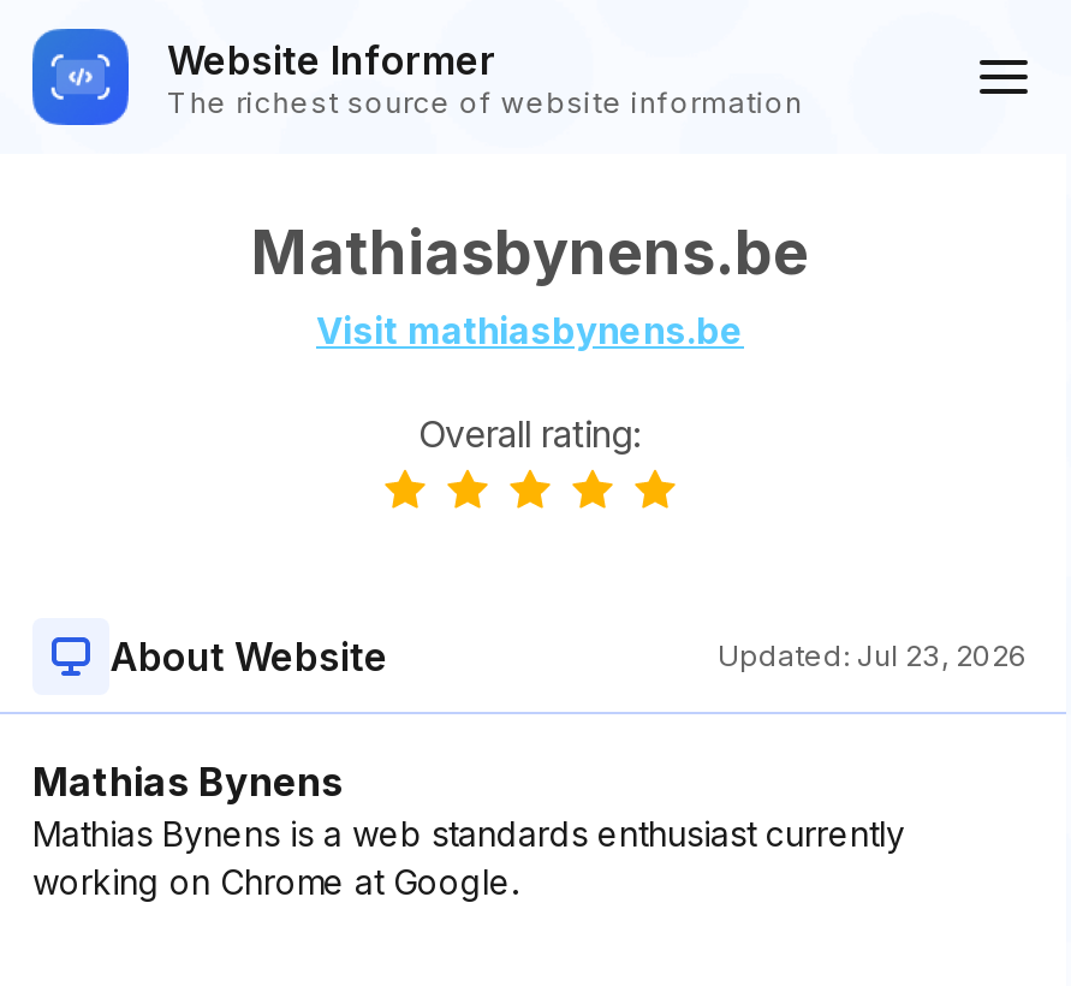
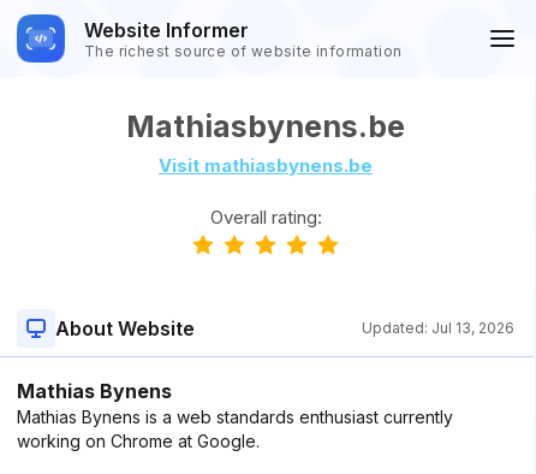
[718,637,1028,673] Updated: Jul 23, 2026 -> [362,319,514,337] Updated: Jul 13, 2026

